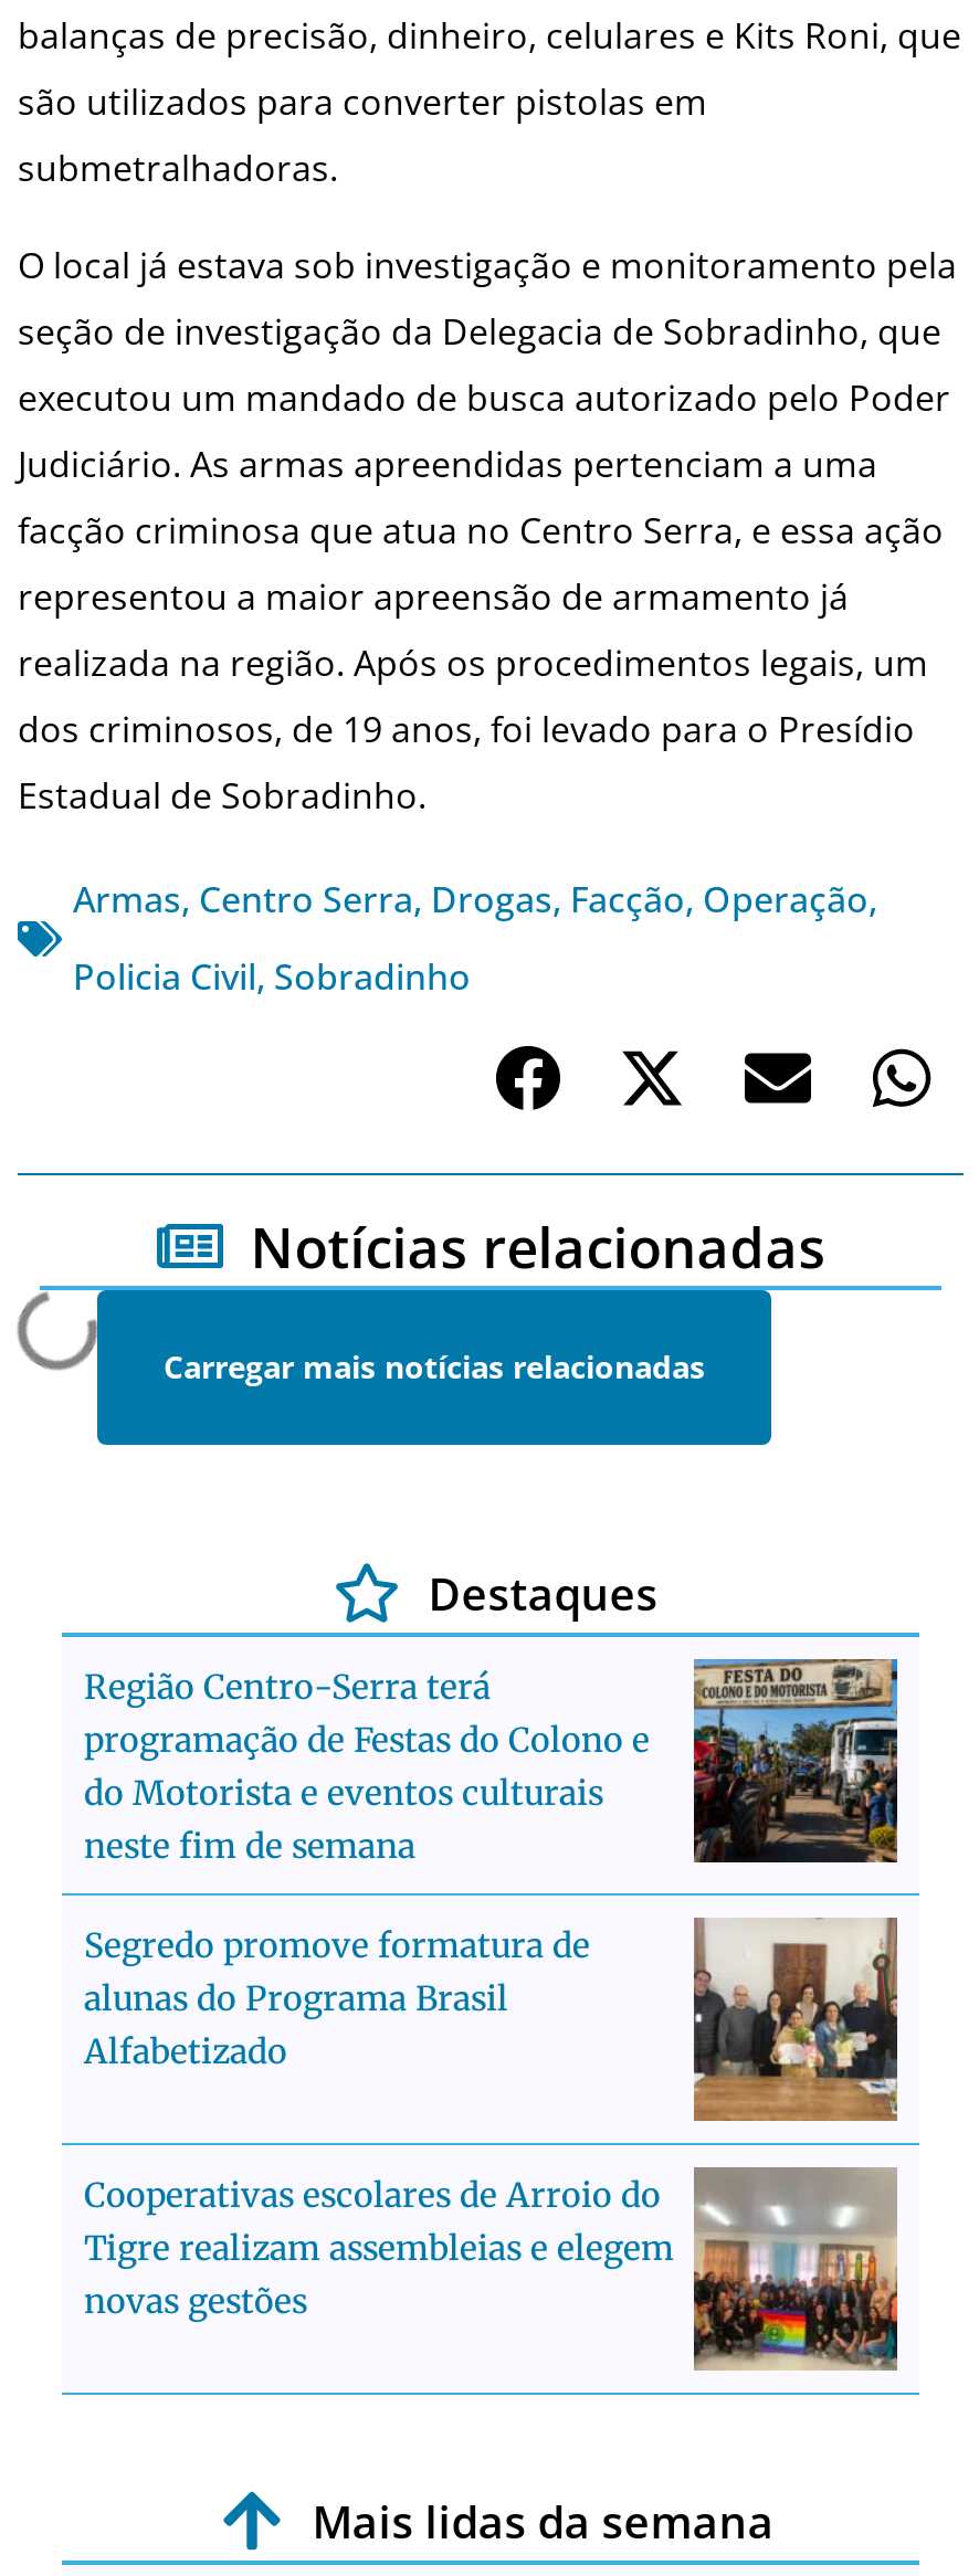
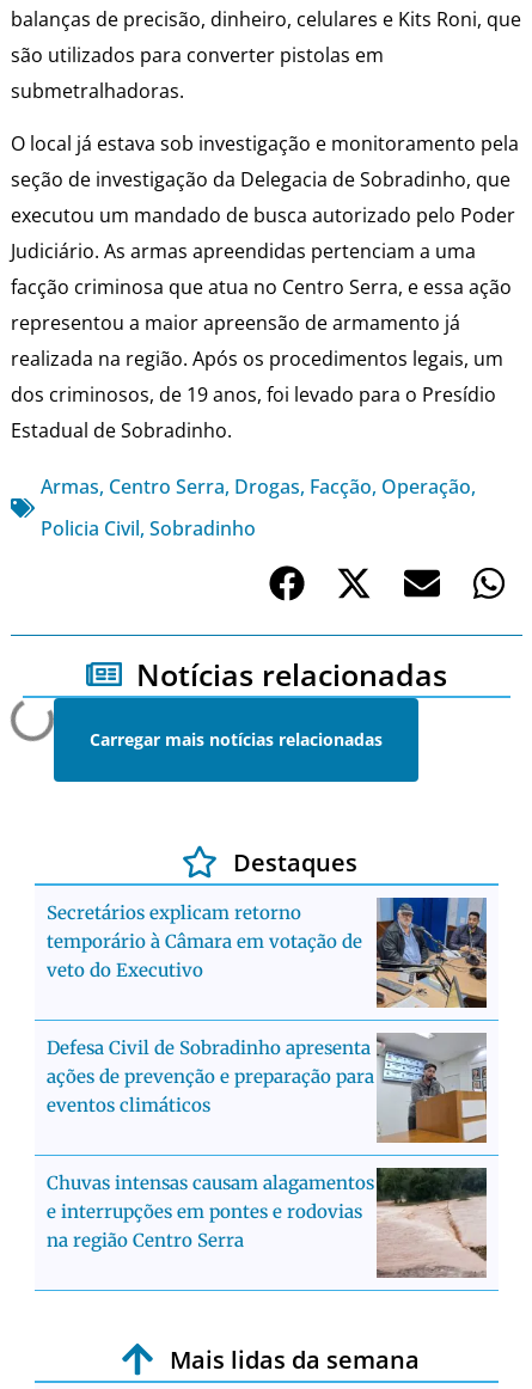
[84,1657,897,1867] [image] | Região Centro-Serra terá | programação de Festas do Colono e | do Motorista e eventos culturais | neste fim de semana -> [47,897,488,1009] [image] | Secretários explicam retorno | temporário à Câmara em votação de | veto do Executivo
[84,1924,590,2072] Segredo promove formatura de | alunas do Programa Brasil | Alfabetizado -> [47,1036,374,1116] Defesa Civil de Sobradinho apresenta | ações de prevenção e preparação para | eventos climáticos
[84,1920,897,2322] [image] | Cooperativas escolares de Arroio do | Tigre realizam assembleias e elegem | novas gestões -> [47,1033,488,1251] [image] | Chuvas intensas causam alagamentos | e interrupções em pontes e rodovias | na região Centro Serra
[694,2169,899,2371] [image] -> [378,1168,488,1277] [image]

